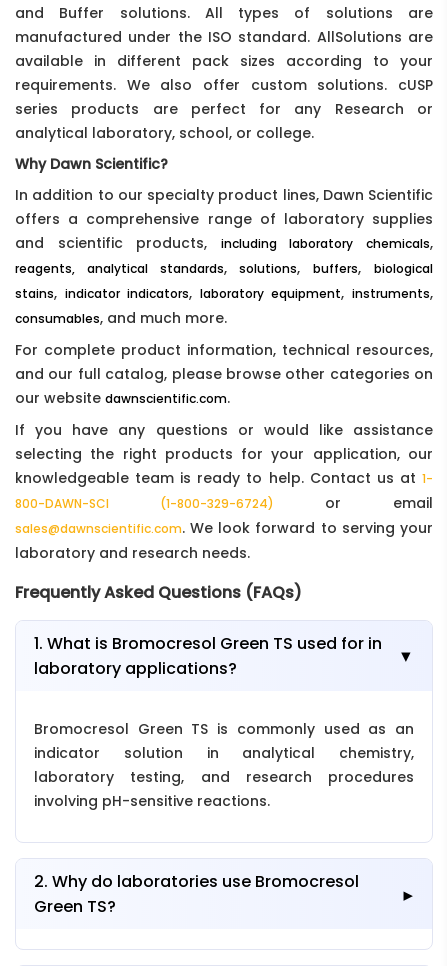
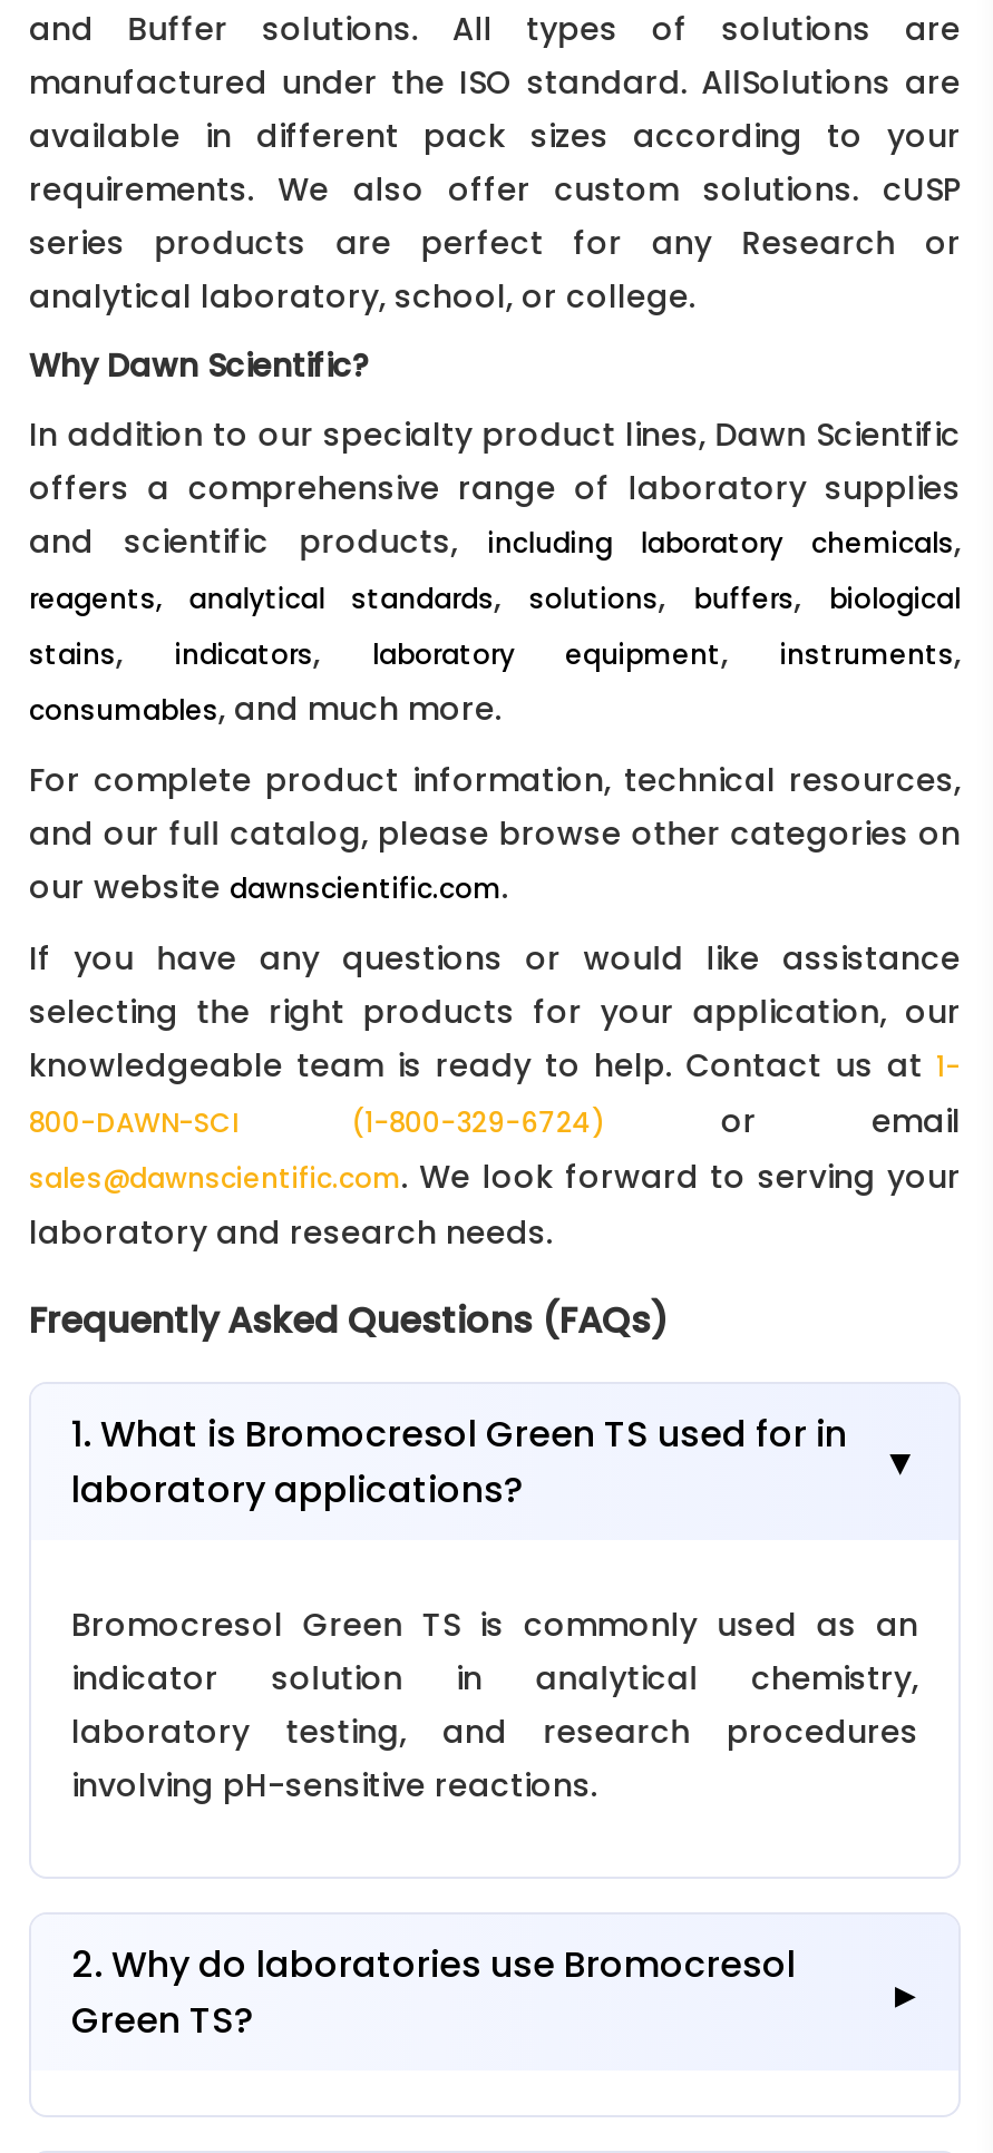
[15,283,433,303] stains, indicator indicators, laboratory equipment, instruments, -> [29,631,961,676] stains, indicators, laboratory equipment, instruments,

